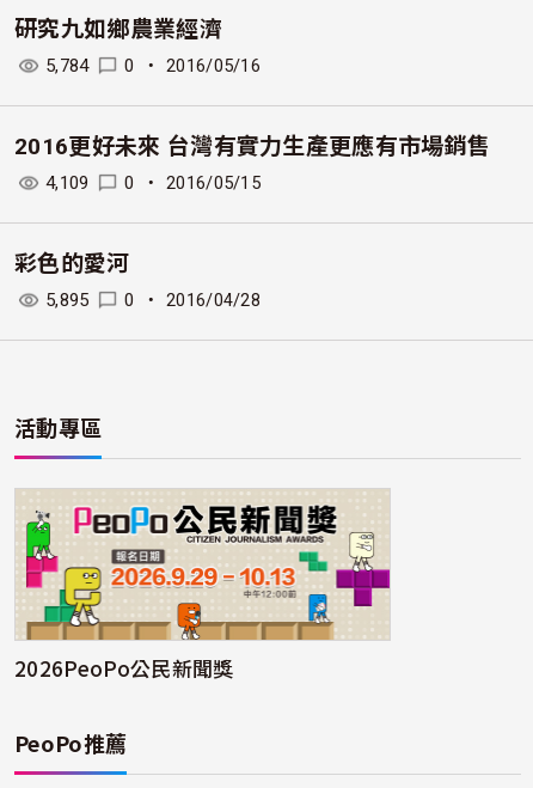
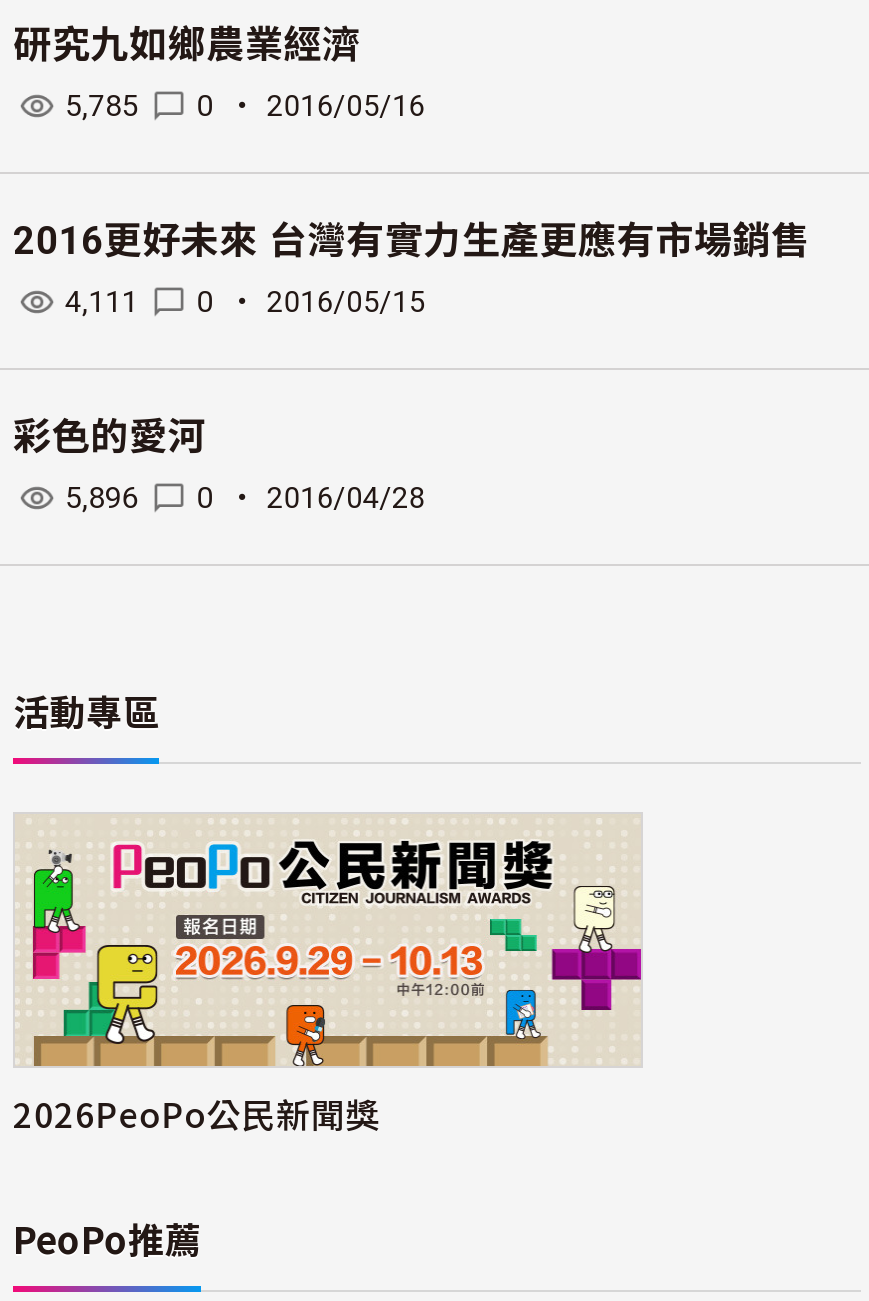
[45,55,261,77] 5,784 0 ・2016/05/16 -> [65,89,425,125] 5,785 0 ・2016/05/16
[45,173,261,194] 4,109 0 ・2016/05/15 -> [65,285,425,321] 4,111 0 ・2016/05/15
[45,290,261,311] 5,895 0 ・2016/04/28 -> [65,481,425,517] 5,896 0 ・2016/04/28

